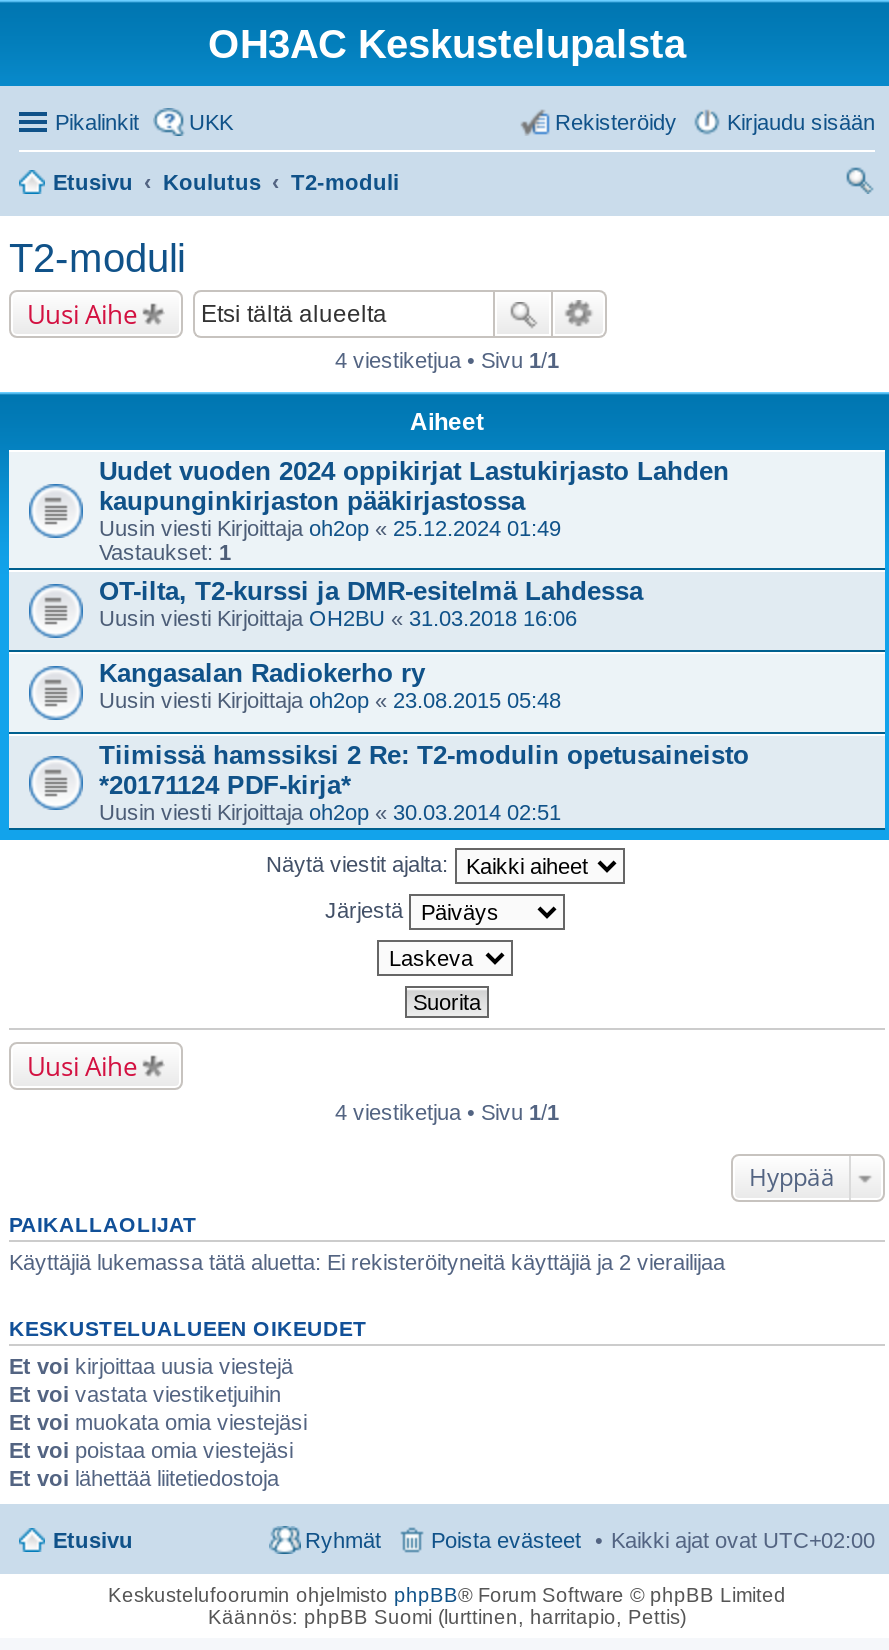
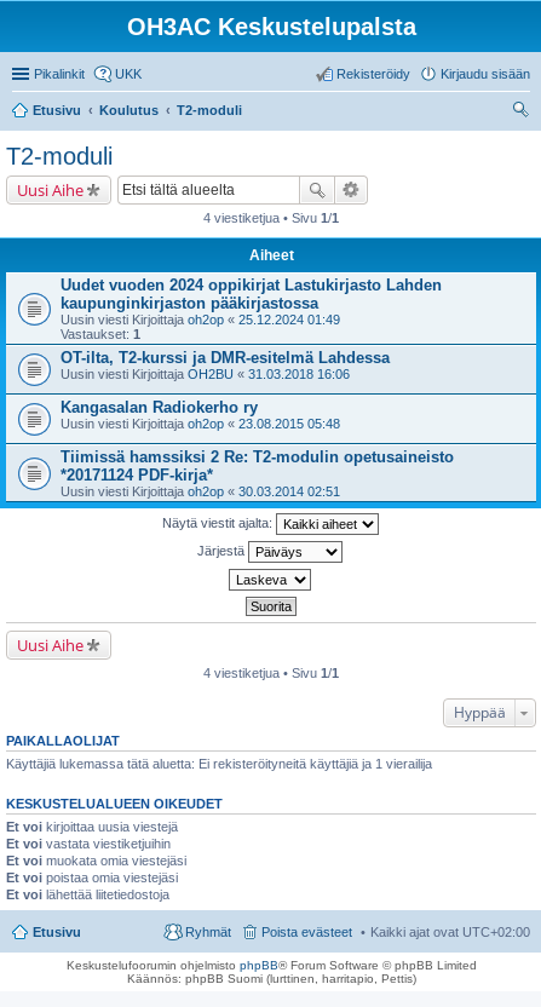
[9,1250,725,1274] Käyttäjiä lukemassa tätä aluetta: Ei rekisteröityneitä käyttäjiä ja 2 vierailijaa -> [6,756,432,771] Käyttäjiä lukemassa tätä aluetta: Ei rekisteröityneitä käyttäjiä ja 1 vierailija

